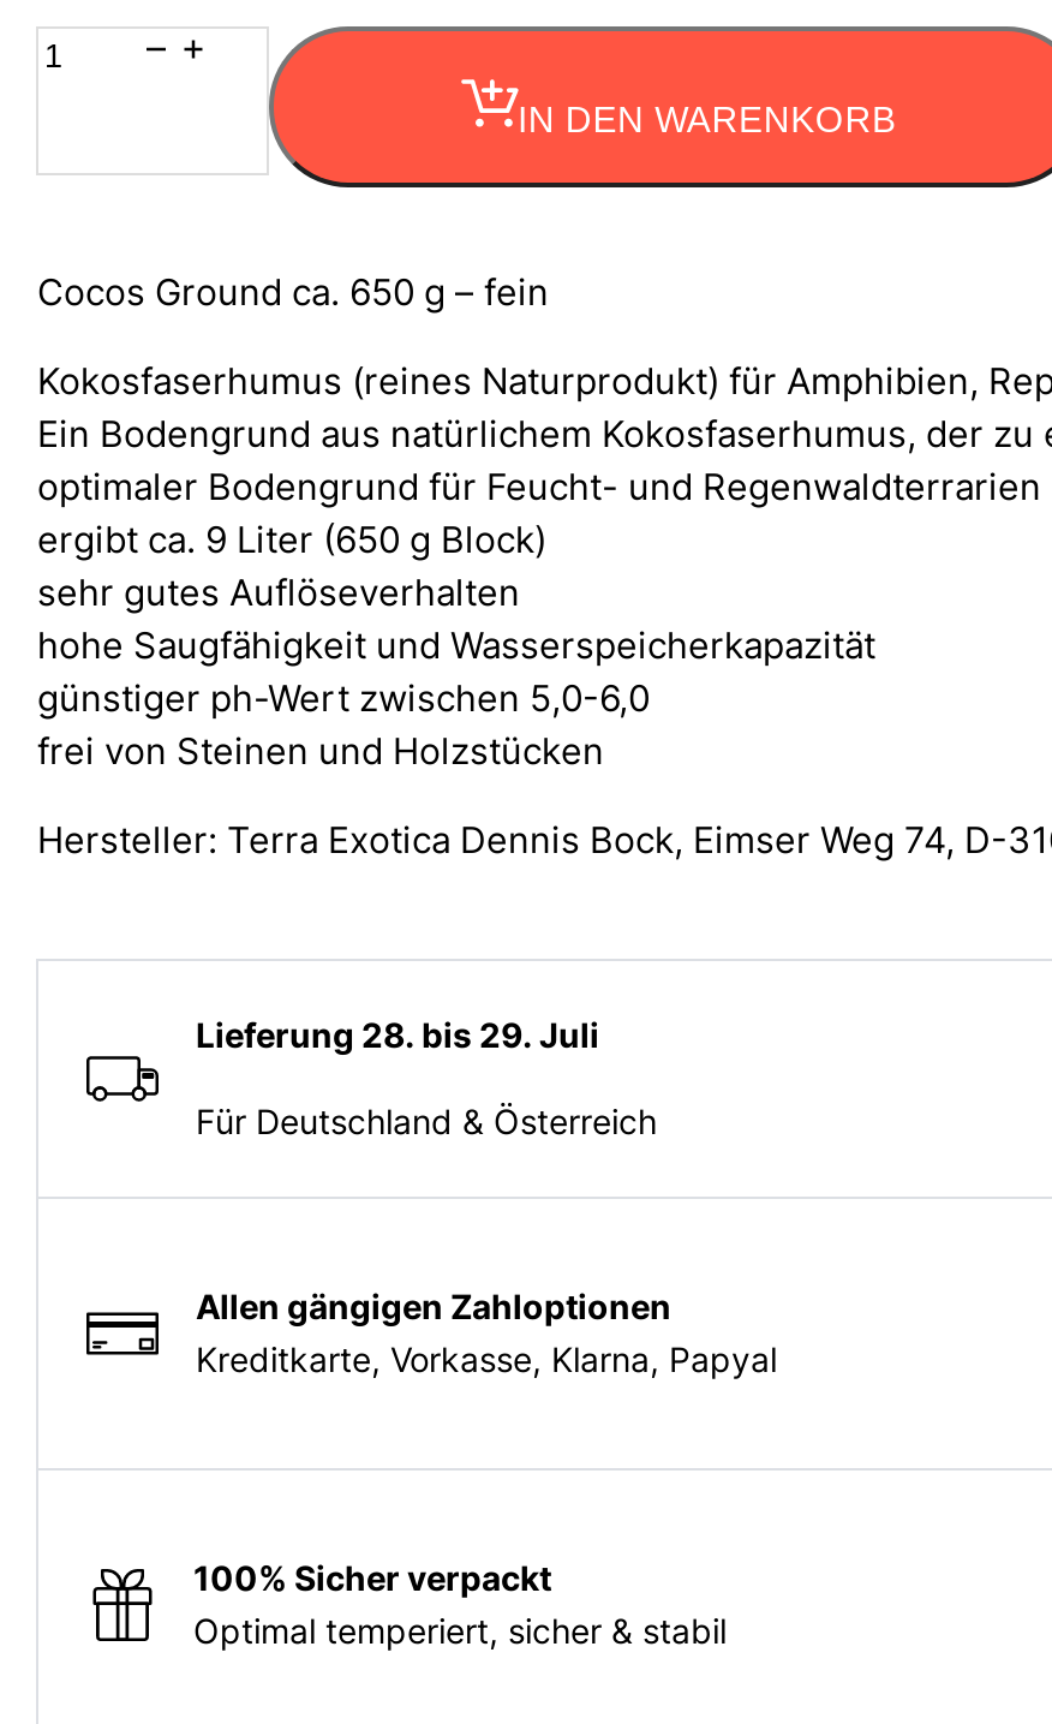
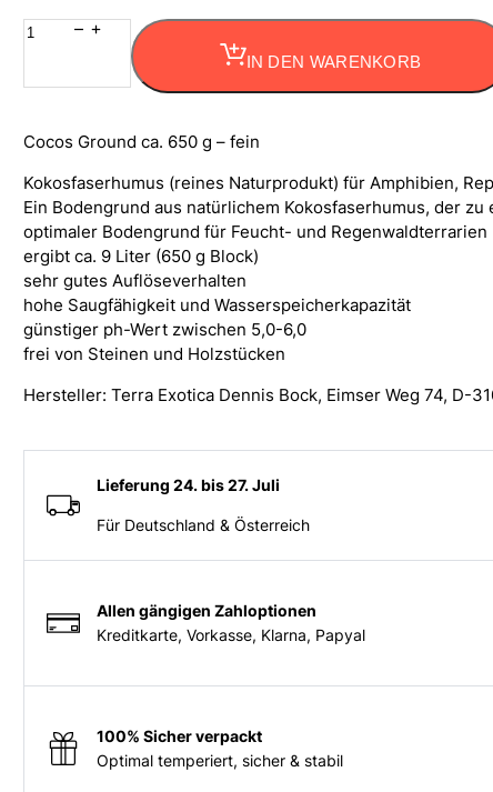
[196,1013,599,1054] Lieferung 28. bis 29. Juli -> [97,475,280,494] Lieferung 24. bis 27. Juli

